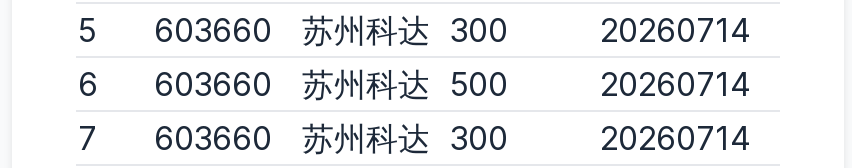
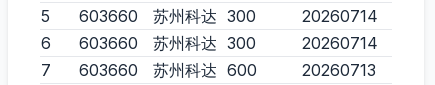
[78,64,508,104] 6 603660 苏州科达 500 -> [41,33,256,53] 6 603660 苏州科达 300
[78,118,508,158] 7 603660 苏州科达 300 -> [41,60,257,80] 7 603660 苏州科达 600
[600,118,752,158] 20260714 -> [302,60,376,80] 20260713

